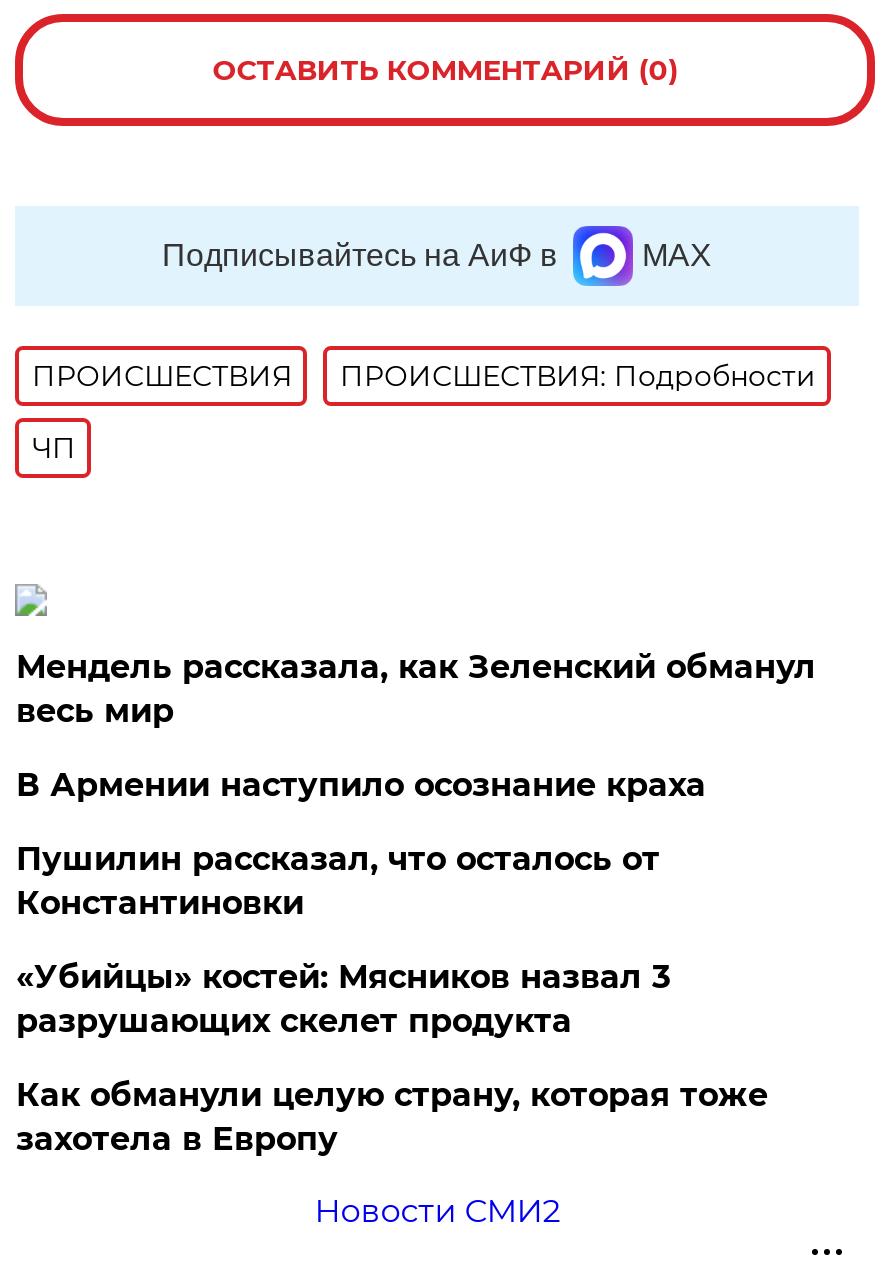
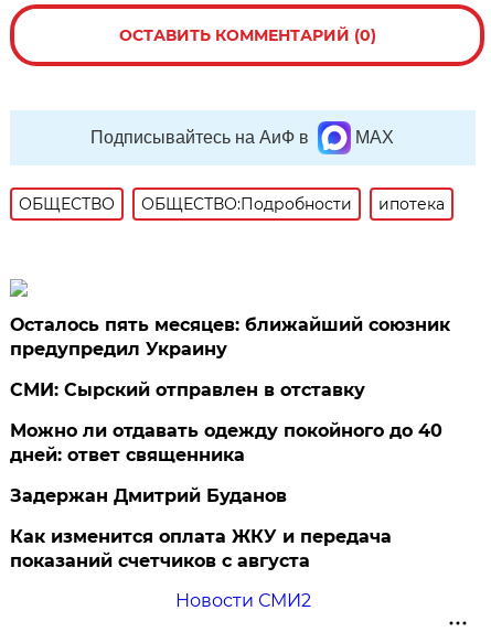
[32,358,816,466] ПРОИСШЕСТВИЯ | ПРОИСШЕСТВИЯ: Подробности | ЧП -> [19,194,445,214] ОБЩЕСТВО | ОБЩЕСТВО:Подробности | ипотека
[16,648,816,1158] Мендель рассказала, как Зеленский обманул | весь мир | В Армении наступило осознание краха | Пушилин рассказал, что осталось от | Константиновки | «Убийцы» костей: Мясников назвал 3 | разрушающих скелет продукта | Как обманули целую страну, которая тоже | захотела в Европу -> [10,314,451,571] Осталось пять месяцев: ближайший союзник | предупредил Украину | СМИ: Сырский отправлен в отставку | Можно ли отдавать одежду покойного до 40 | дней: ответ священника | Задержан Дмитрий Буданов | Как изменится оплата ЖКУ и передача | показаний счетчиков с августа

